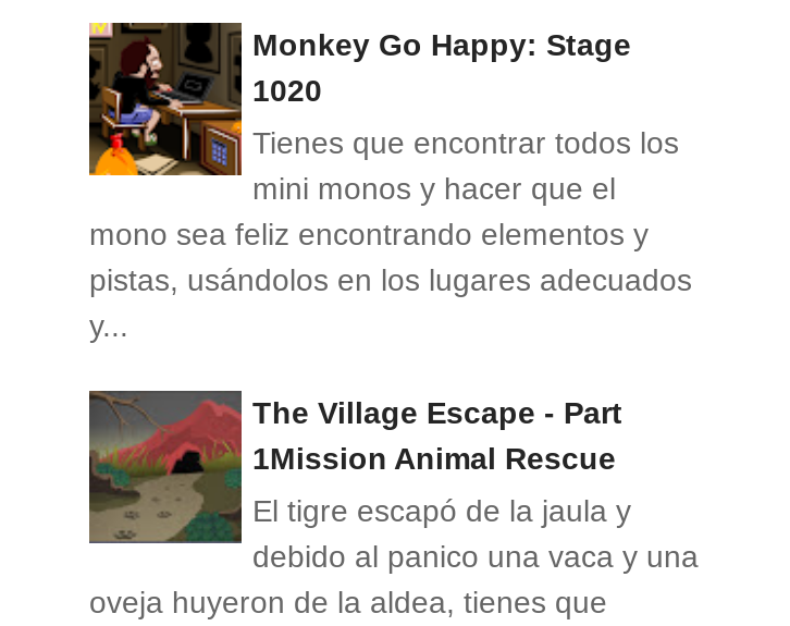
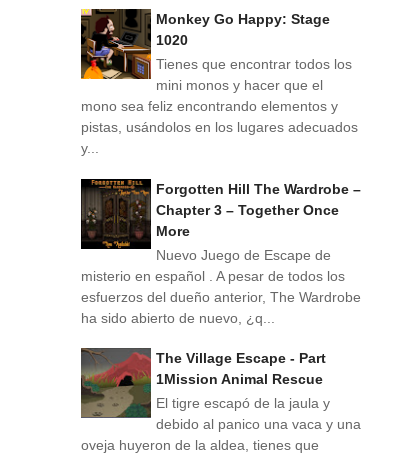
none -> [80,180,361,326] [image] | Forgotten Hill The Wardrobe – | Chapter 3 – Together Once | More | Nuevo Juego de Escape de | misterio en español . A pesar de todos los | esfuerzos del dueño anterior, The Wardrobe | ha sido abierto de nuevo, ¿q...

